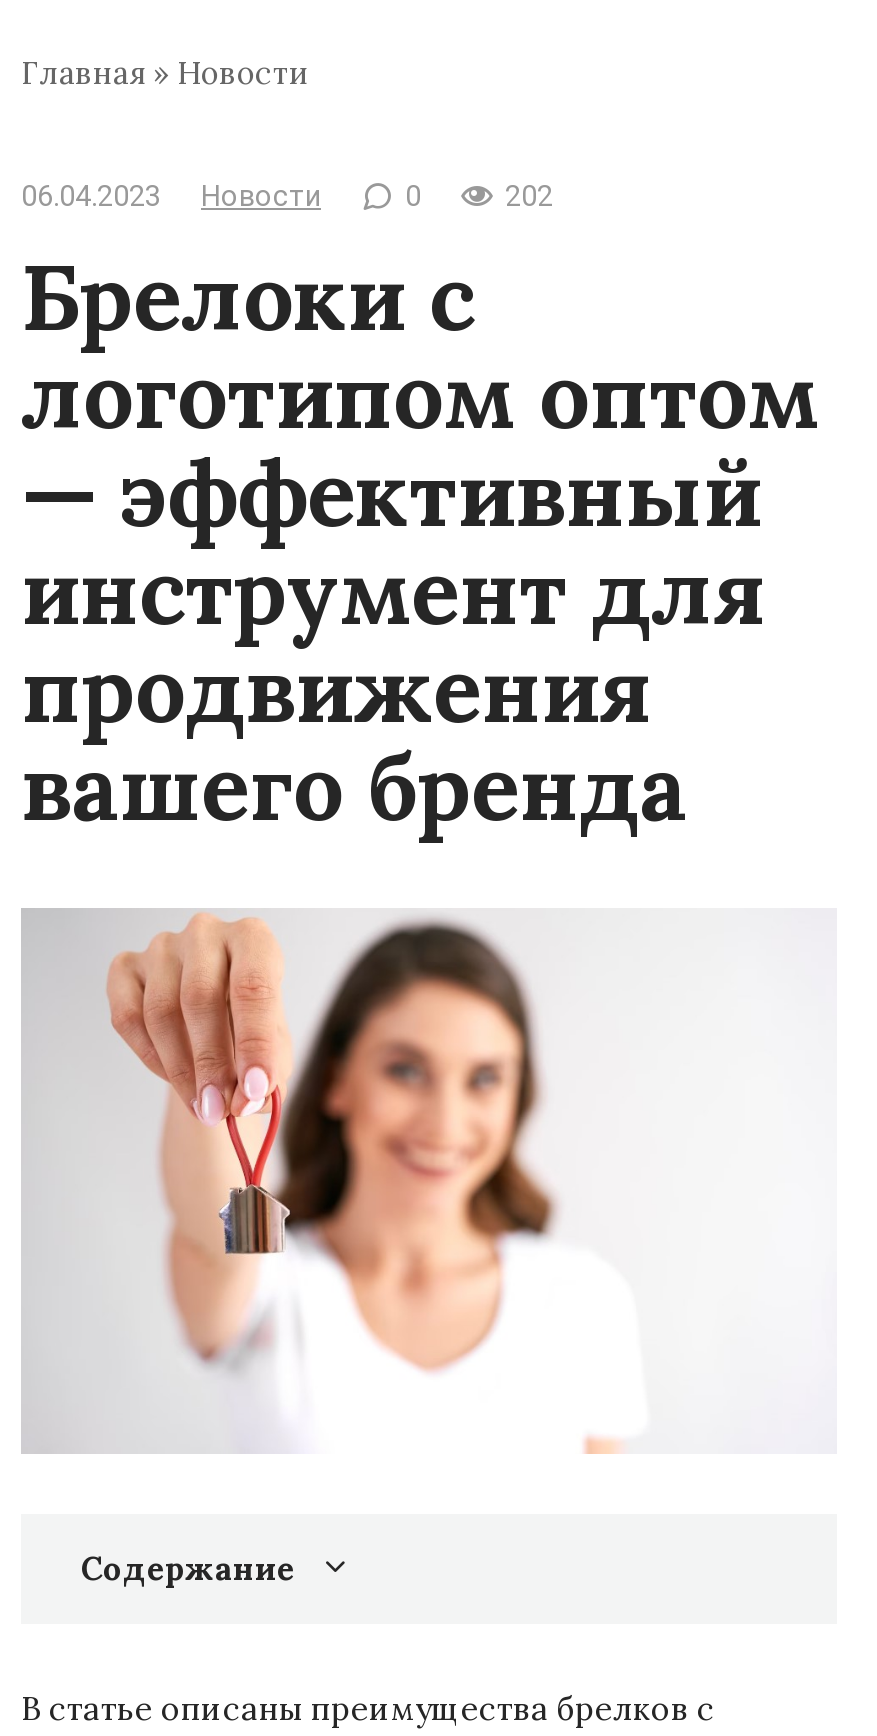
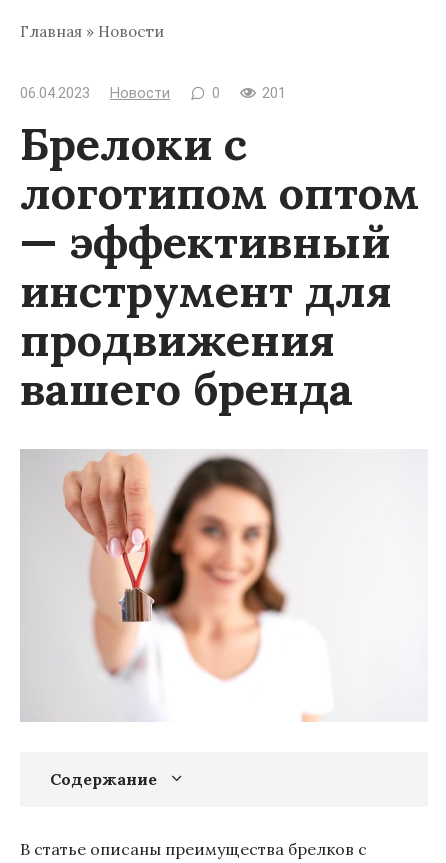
[505,179,553,213] 202 -> [262,85,286,102] 201

